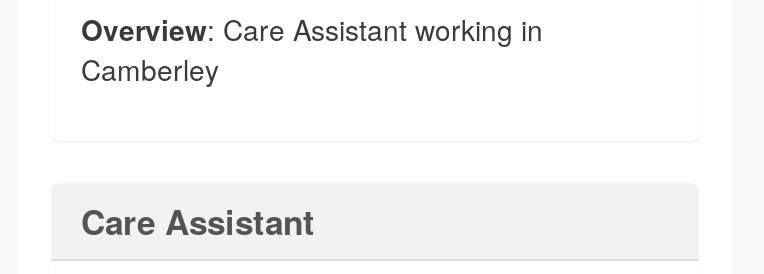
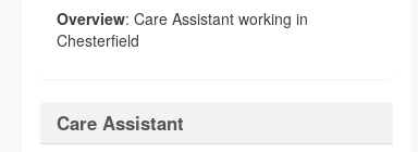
[81,49,219,89] Camberley -> [57,29,139,51] Chesterfield

